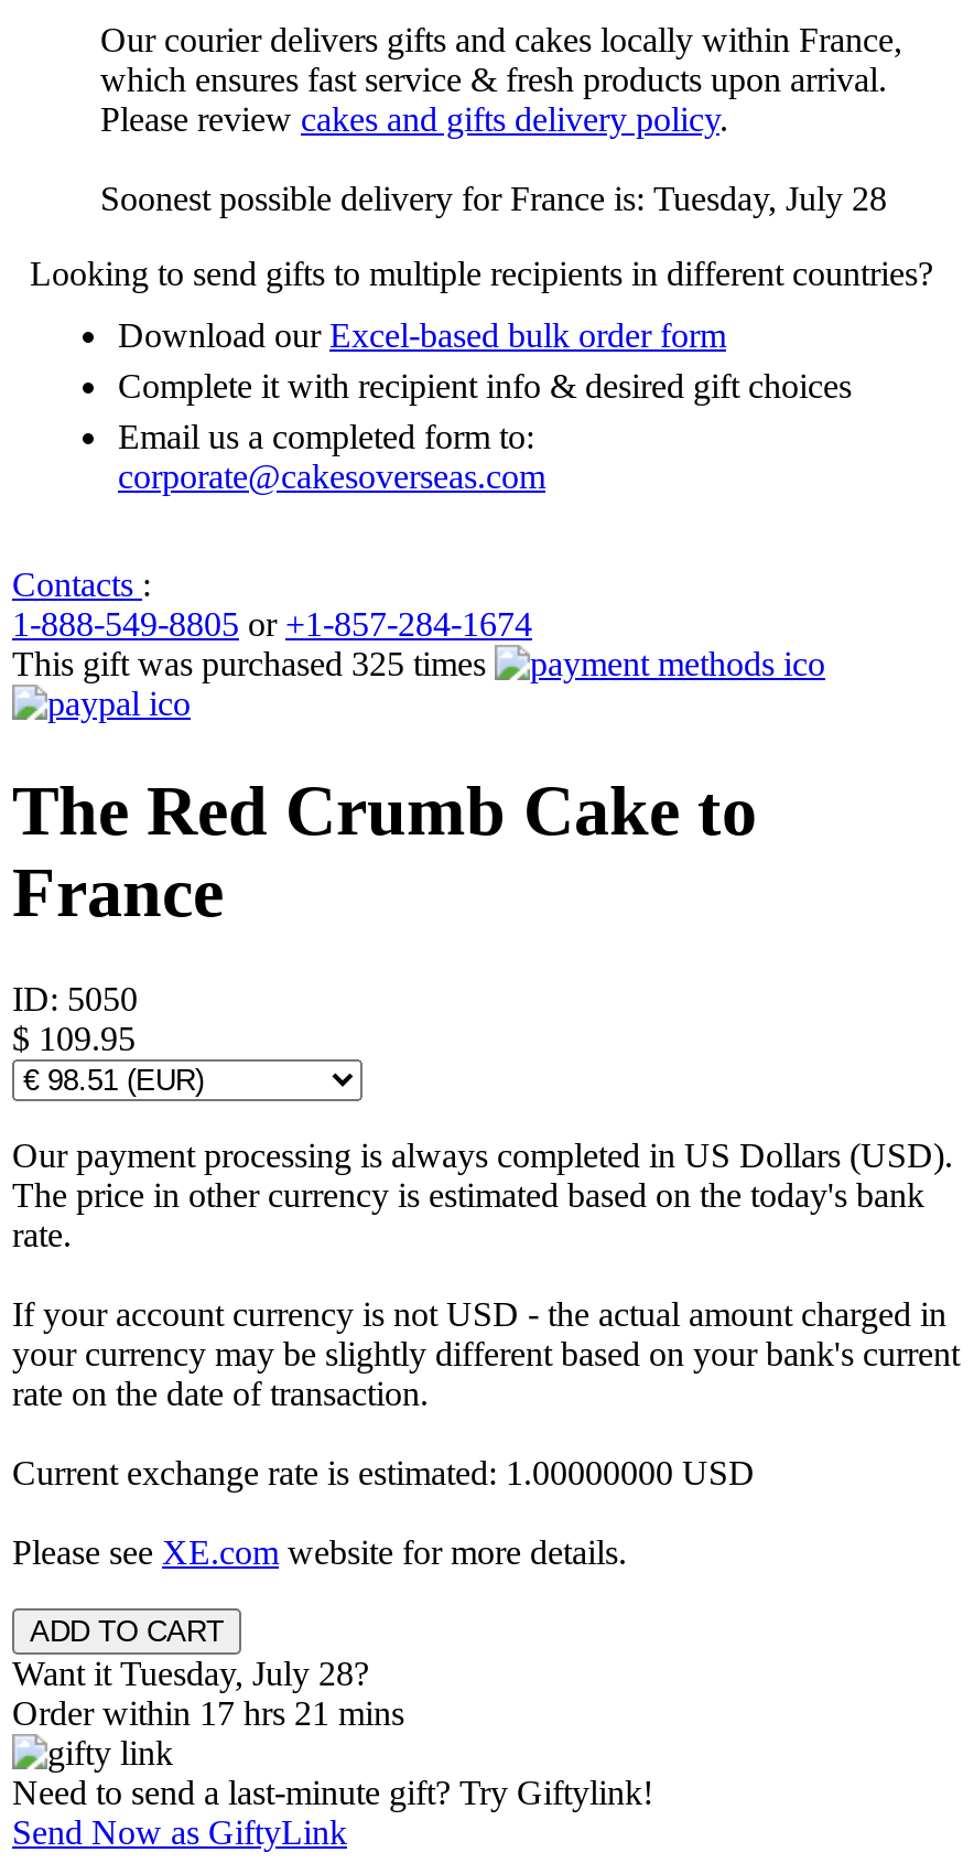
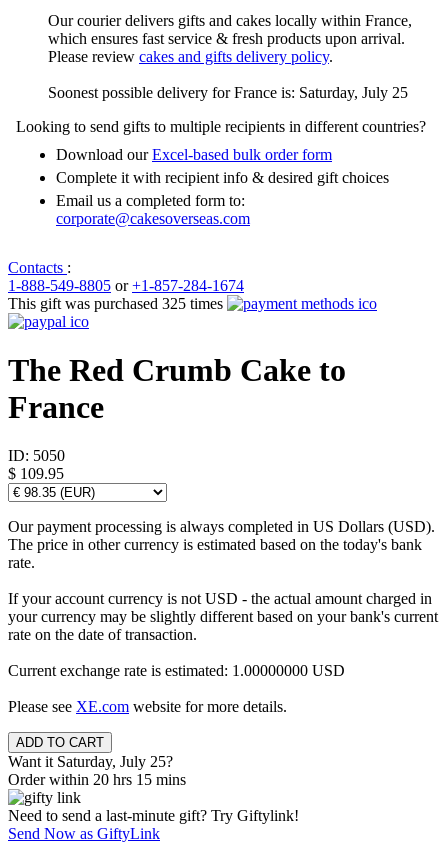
[100,179,887,216] Soonest possible delivery for France is: Tuesday, July 28 -> [48,83,408,100] Soonest possible delivery for France is: Saturday, July 25
[12,1656,369,1693] Want it Tuesday, July 28? -> [8,753,173,770] Want it Saturday, July 25?
[12,1695,404,1733] Order within 17 hrs 21 mins -> [8,771,186,788] Order within 20 hrs 15 mins

